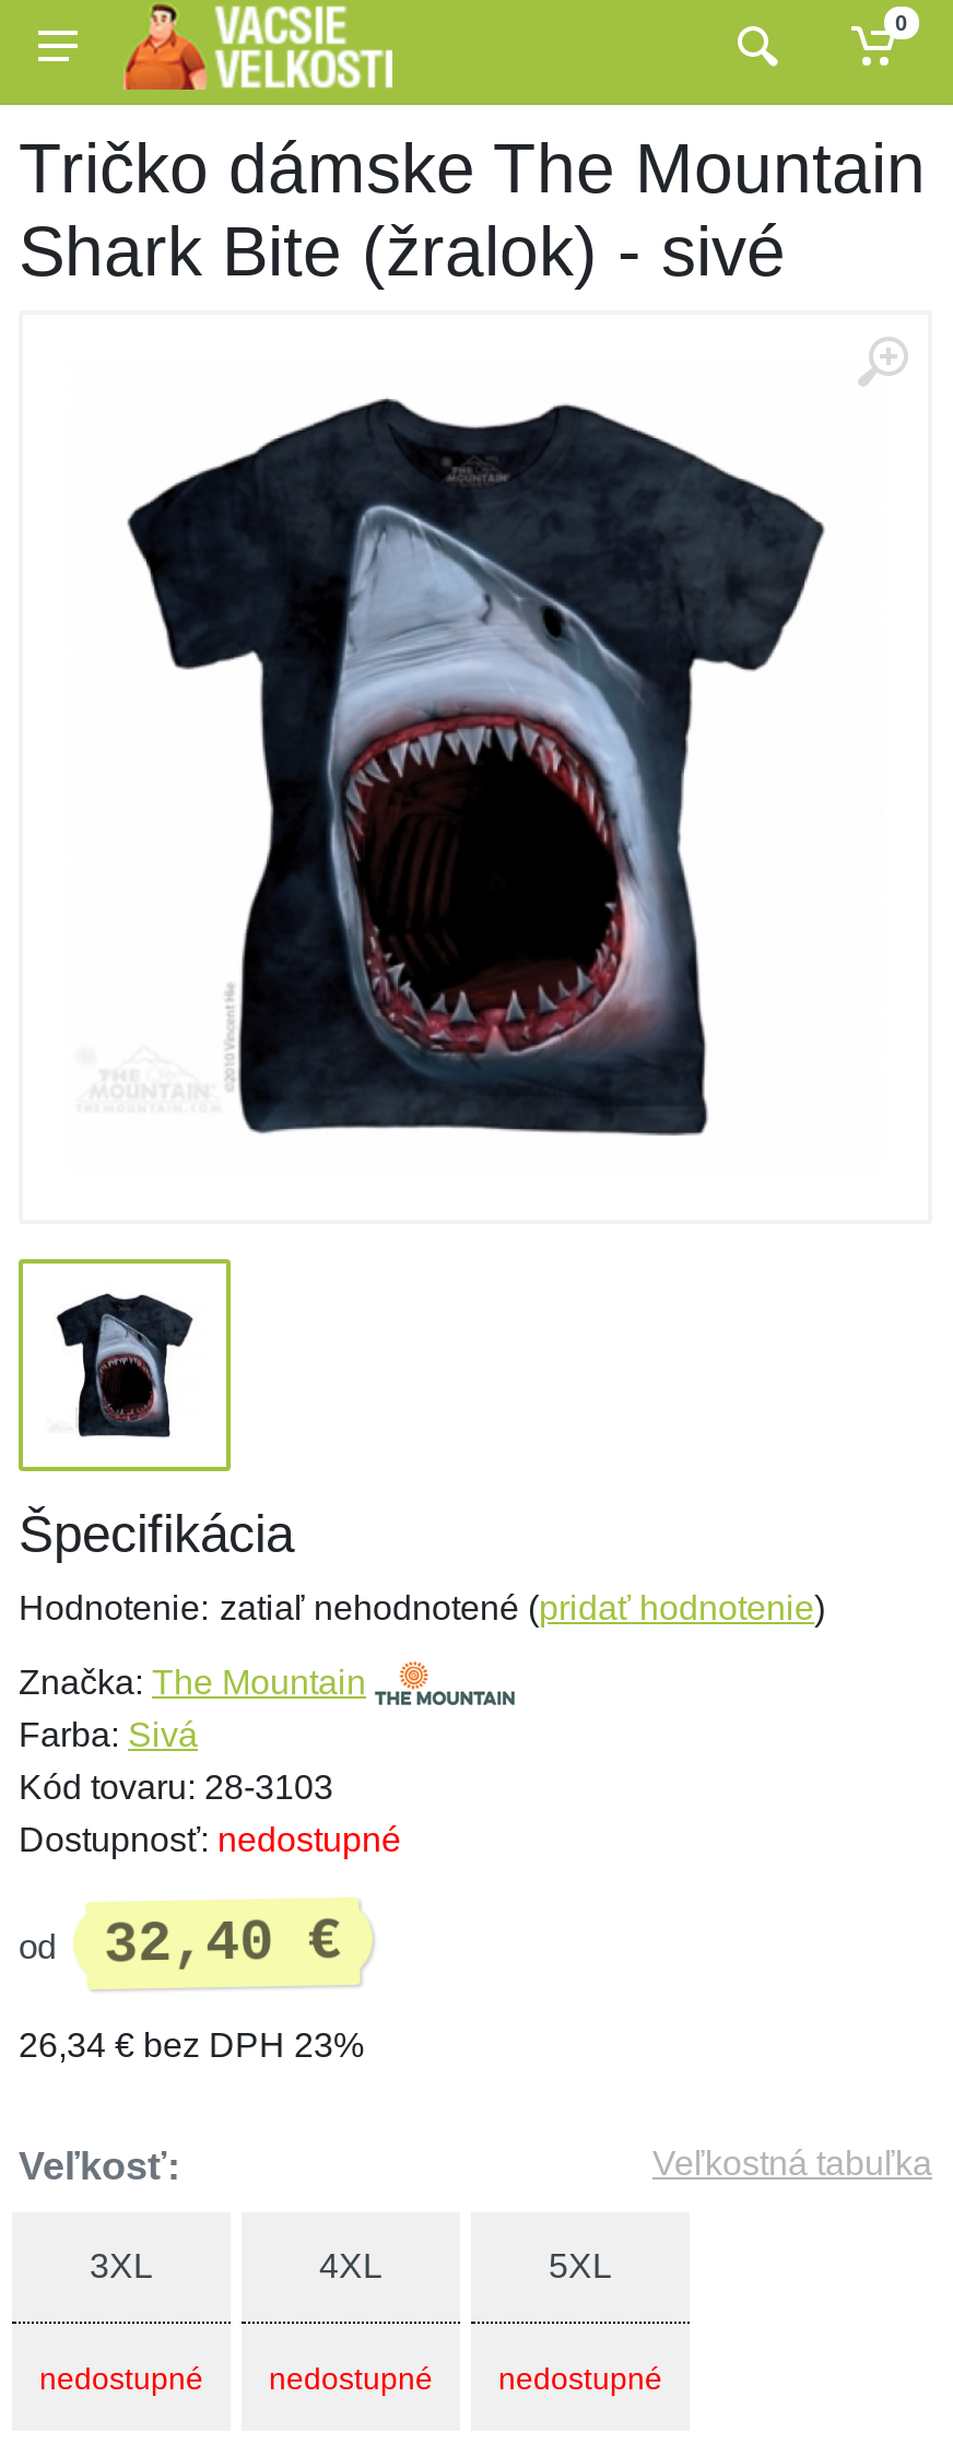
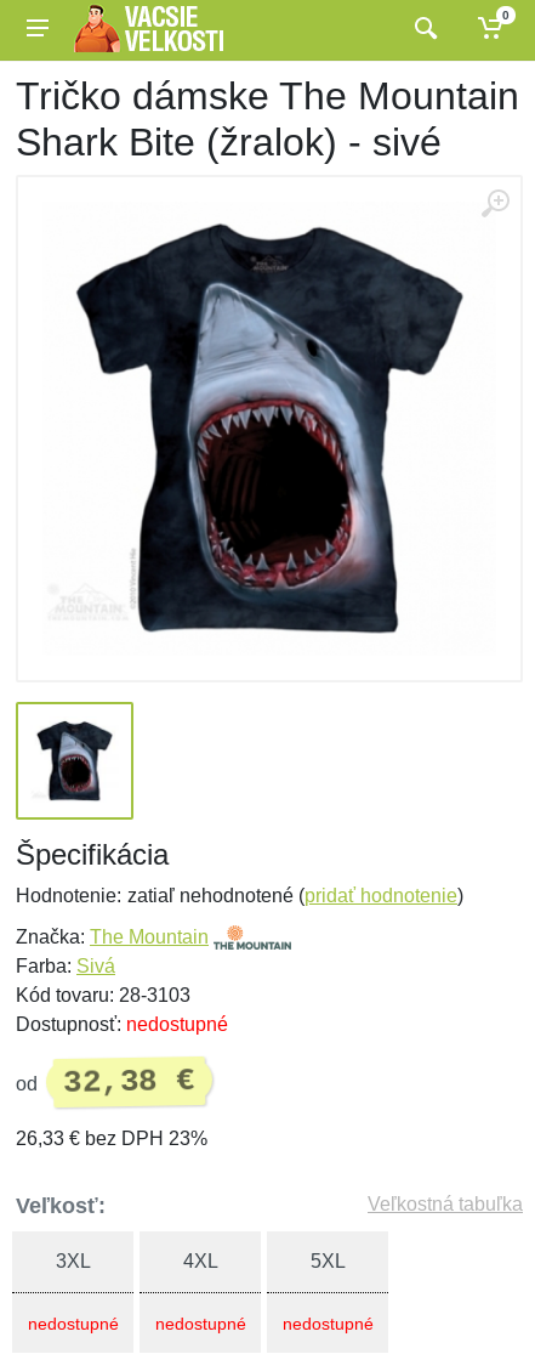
[19,1909,341,1978] od 32,40 € -> [16,1063,195,1101] od 32,38 €
[19,2026,364,2064] 26,34 € bez DPH 23% -> [16,1128,207,1149] 26,33 € bez DPH 23%

